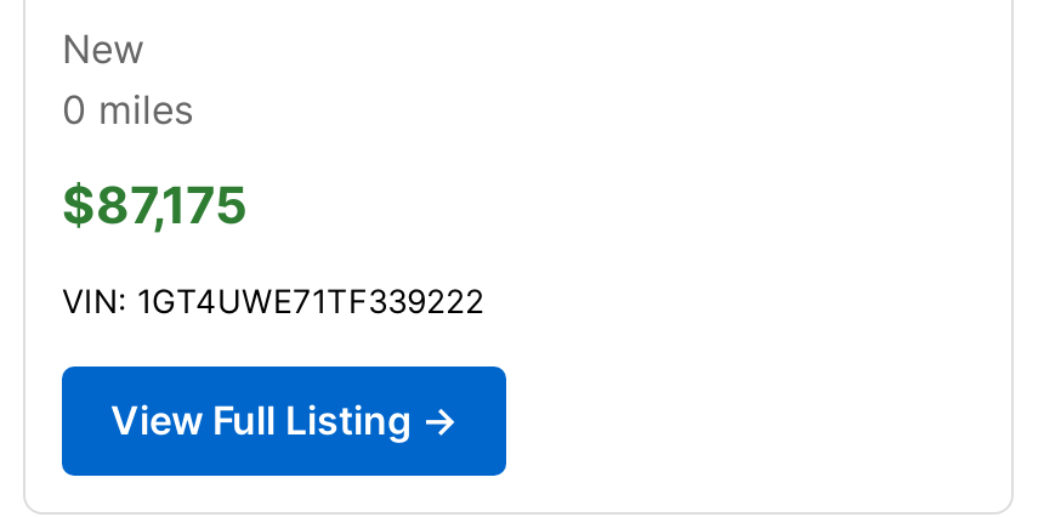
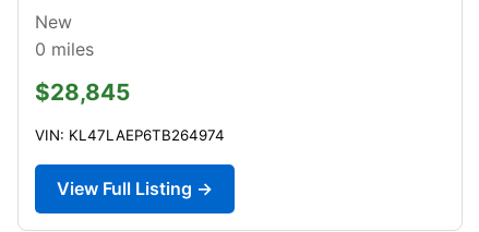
[62,175,246,235] $87,175 -> [35,78,130,106] $28,845
[62,281,484,320] VIN: 1GT4UWE71TF339222 -> [35,126,225,144] VIN: KL47LAEP6TB264974

